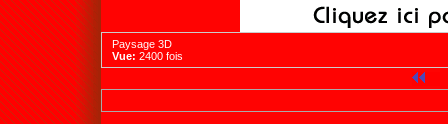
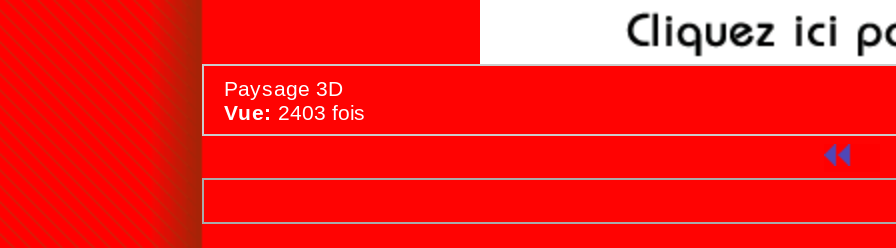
[112,50,183,62] Vue: 2400 fois -> [224,99,366,123] Vue: 2403 fois

